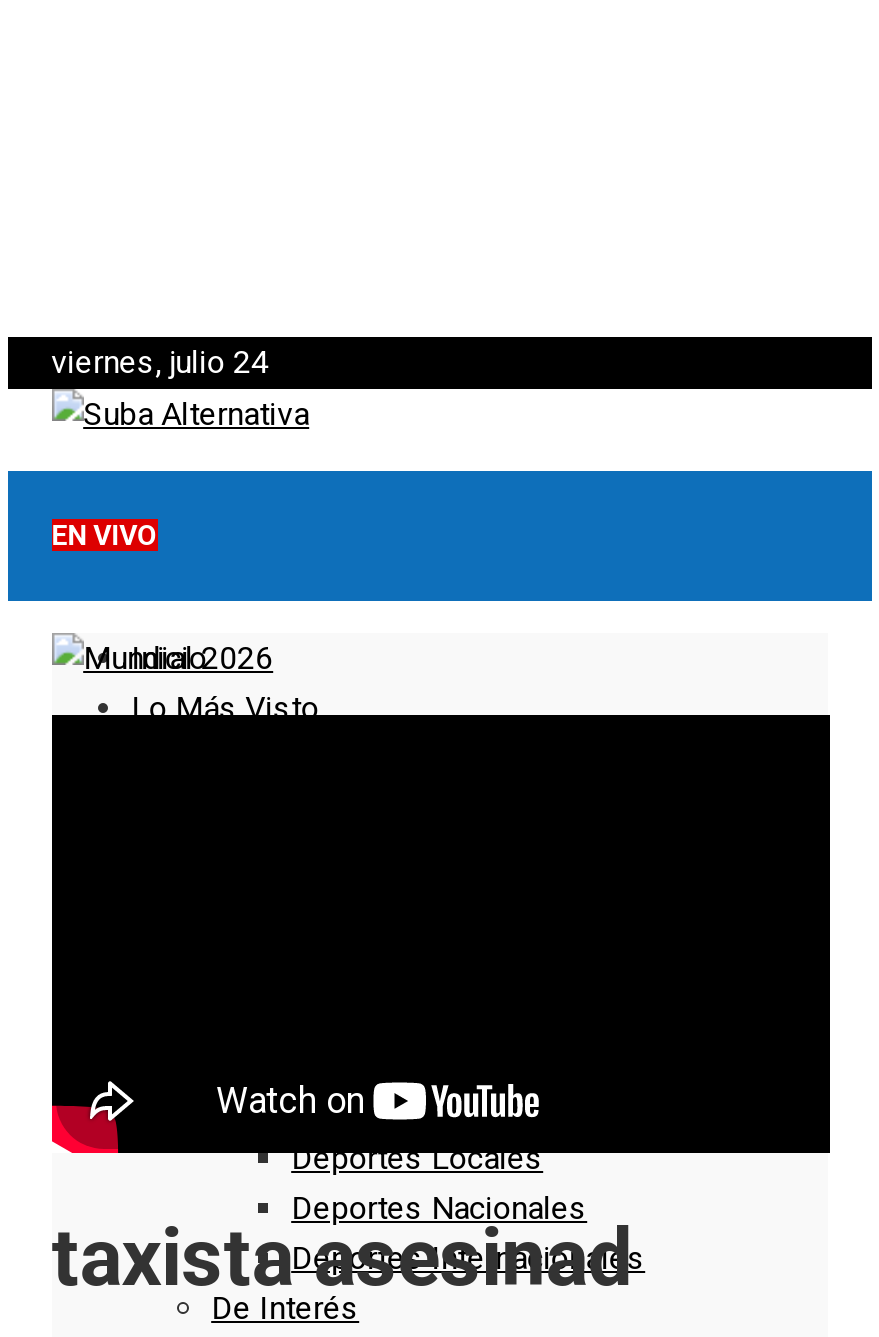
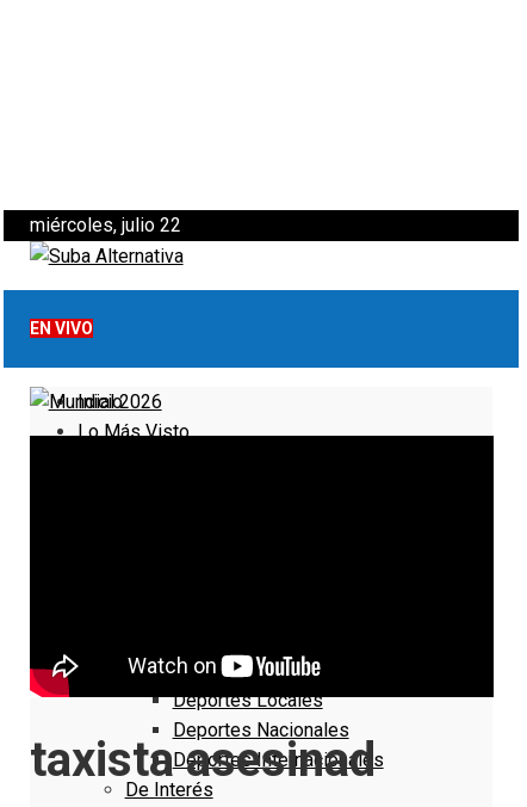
[51,343,269,381] viernes, julio 24 -> [29,214,181,236] miércoles, julio 22

